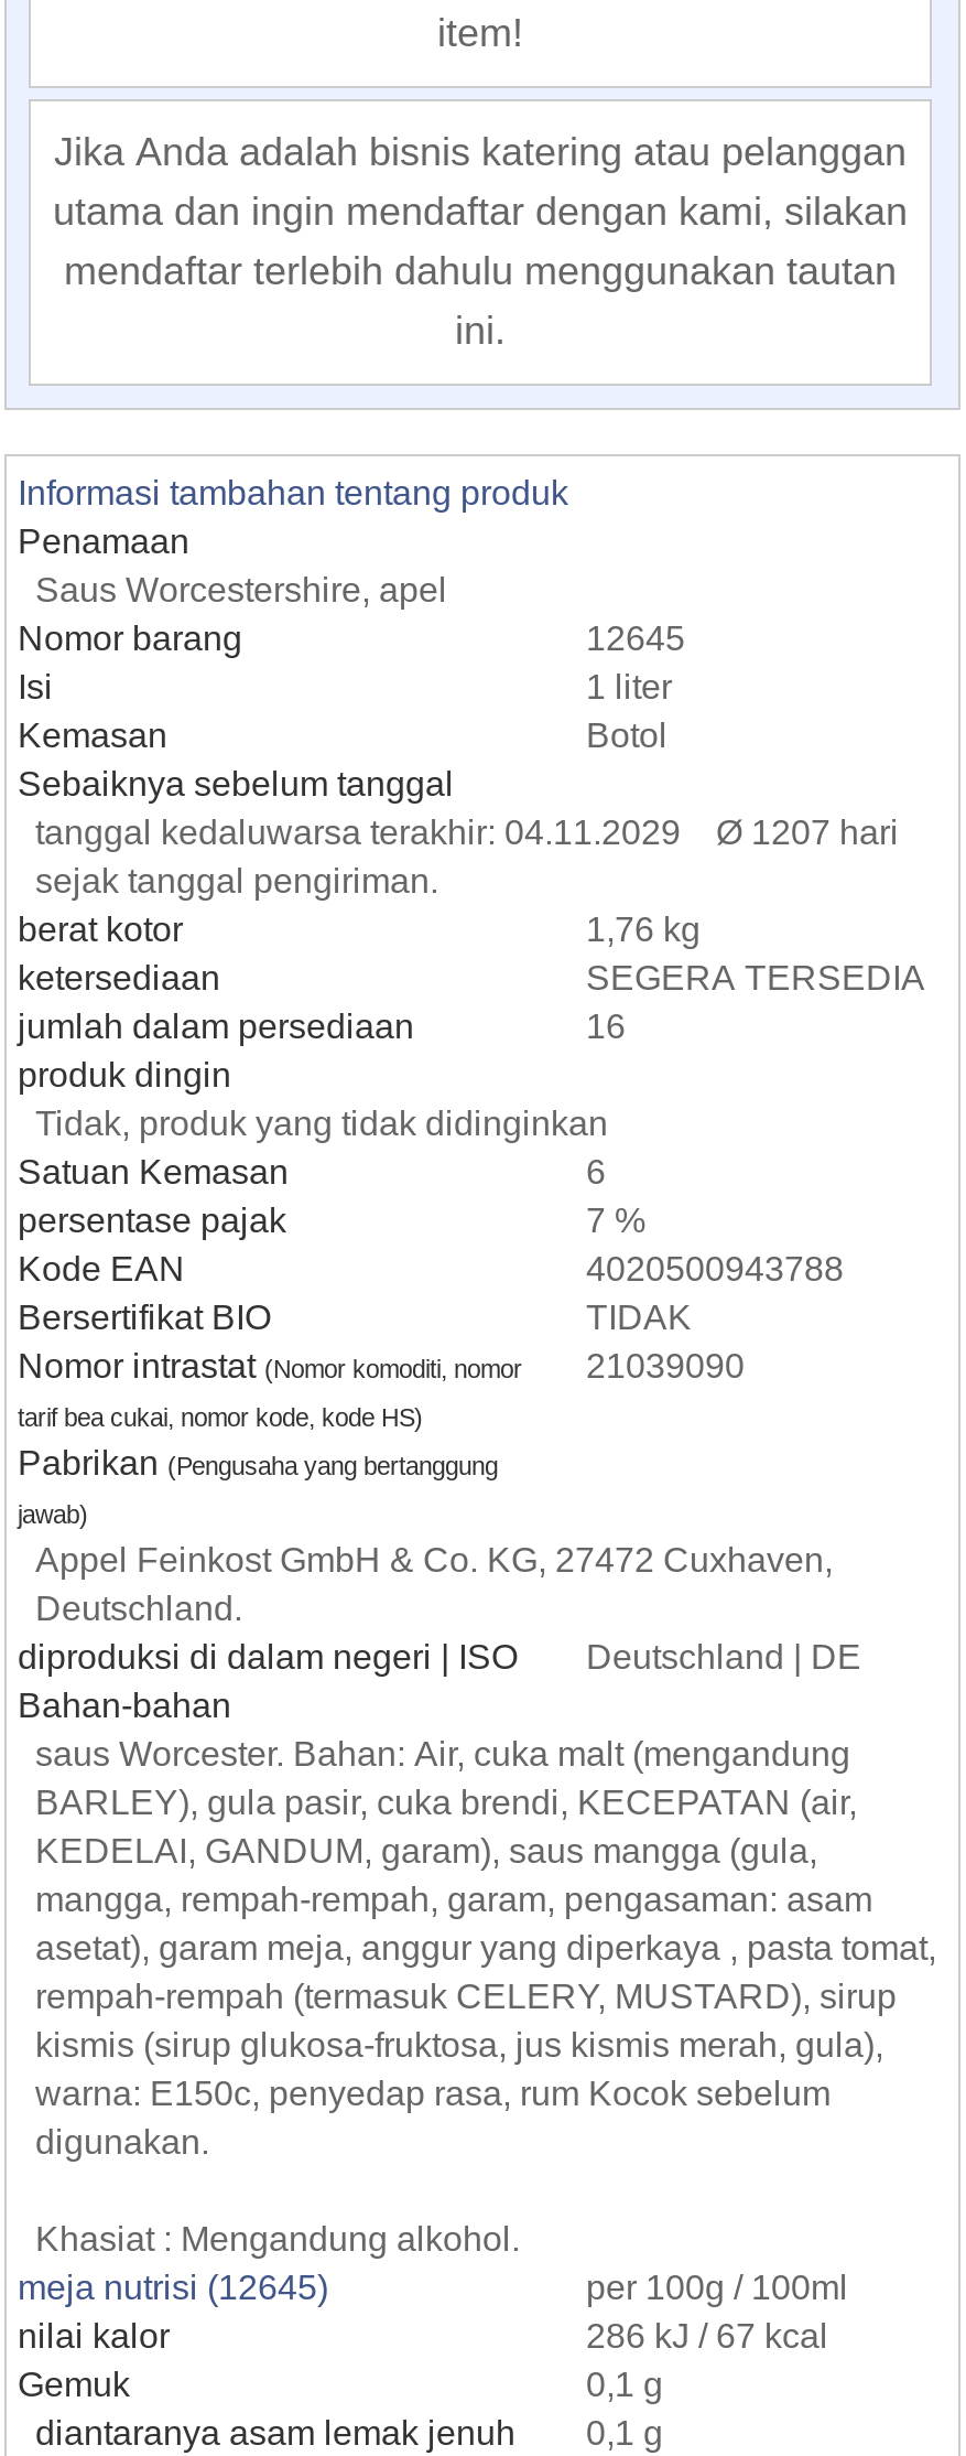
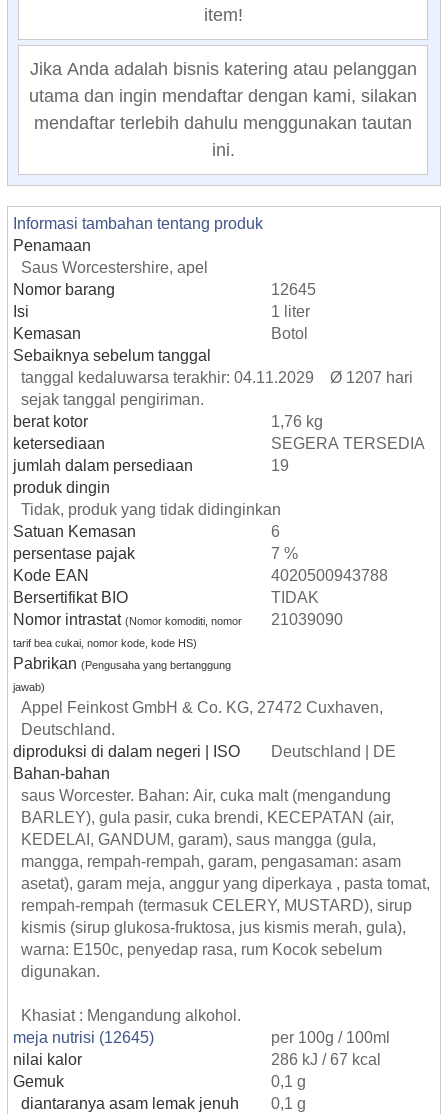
[586,1005,626,1045] 16 -> [271,456,289,474] 19

